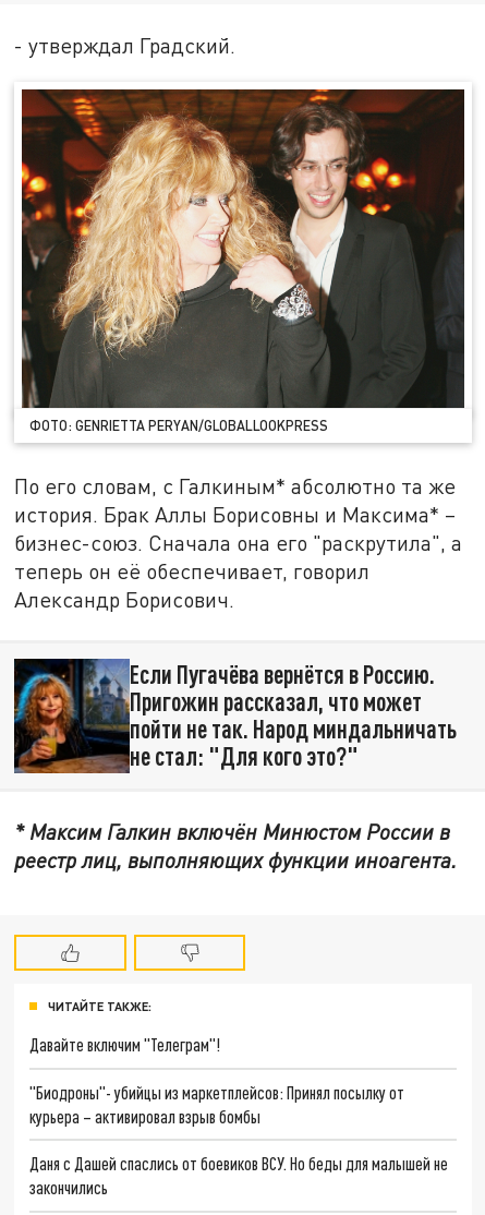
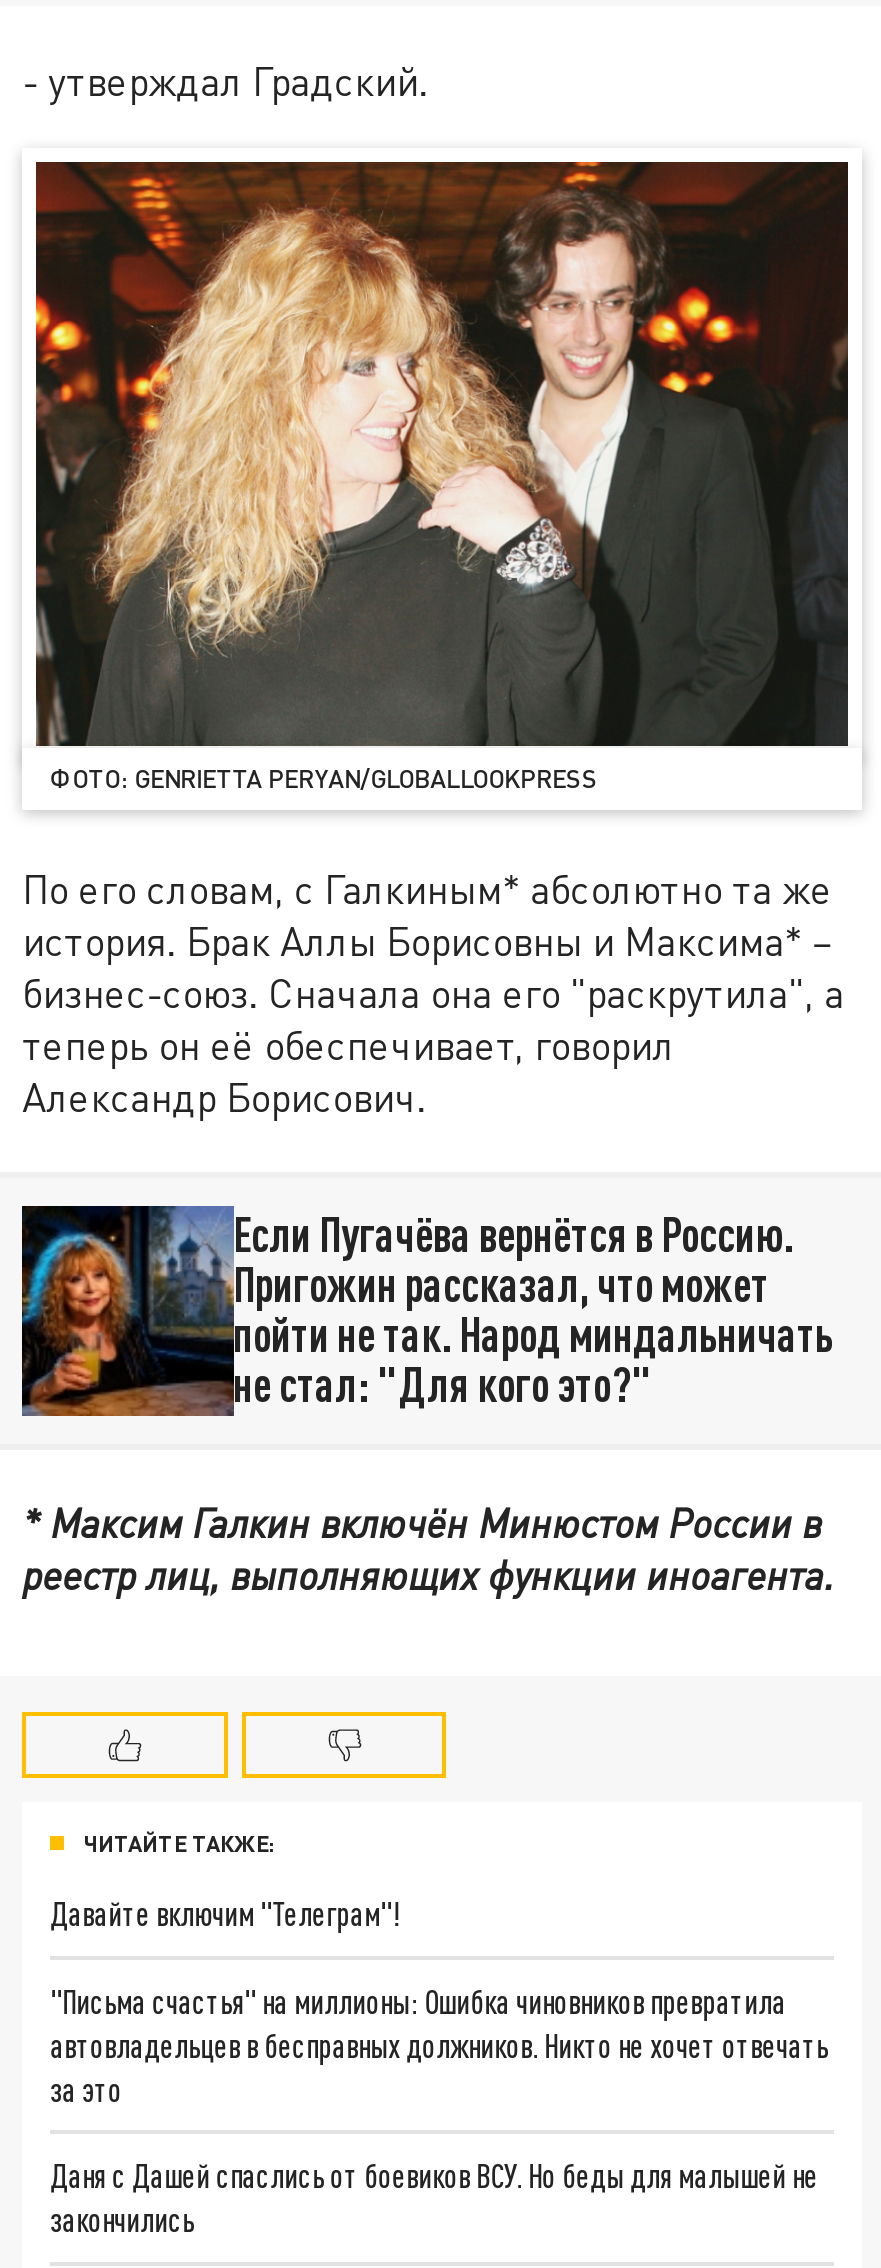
[30,1081,404,1126] "Биодроны"- убийцы из маркетплейсов: Принял посылку от | курьера – активировал взрыв бомбы -> [50,1981,828,2107] "Письма счастья" на миллионы: Ошибка чиновников превратила | автовладельцев в бесправных должников. Никто не хочет отвечать | за это

